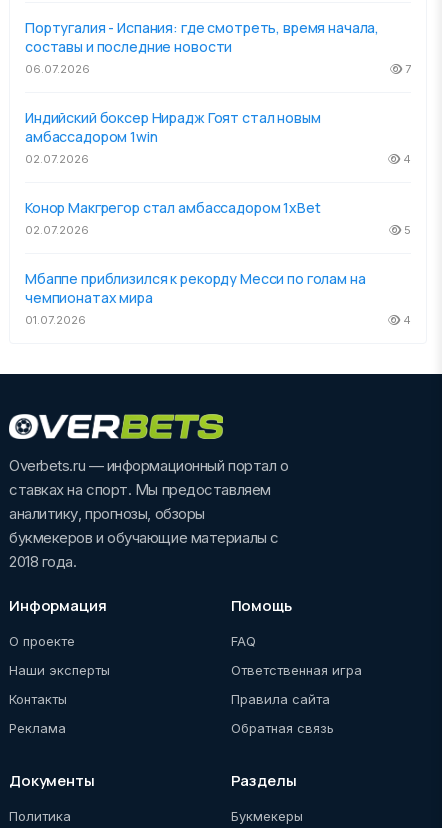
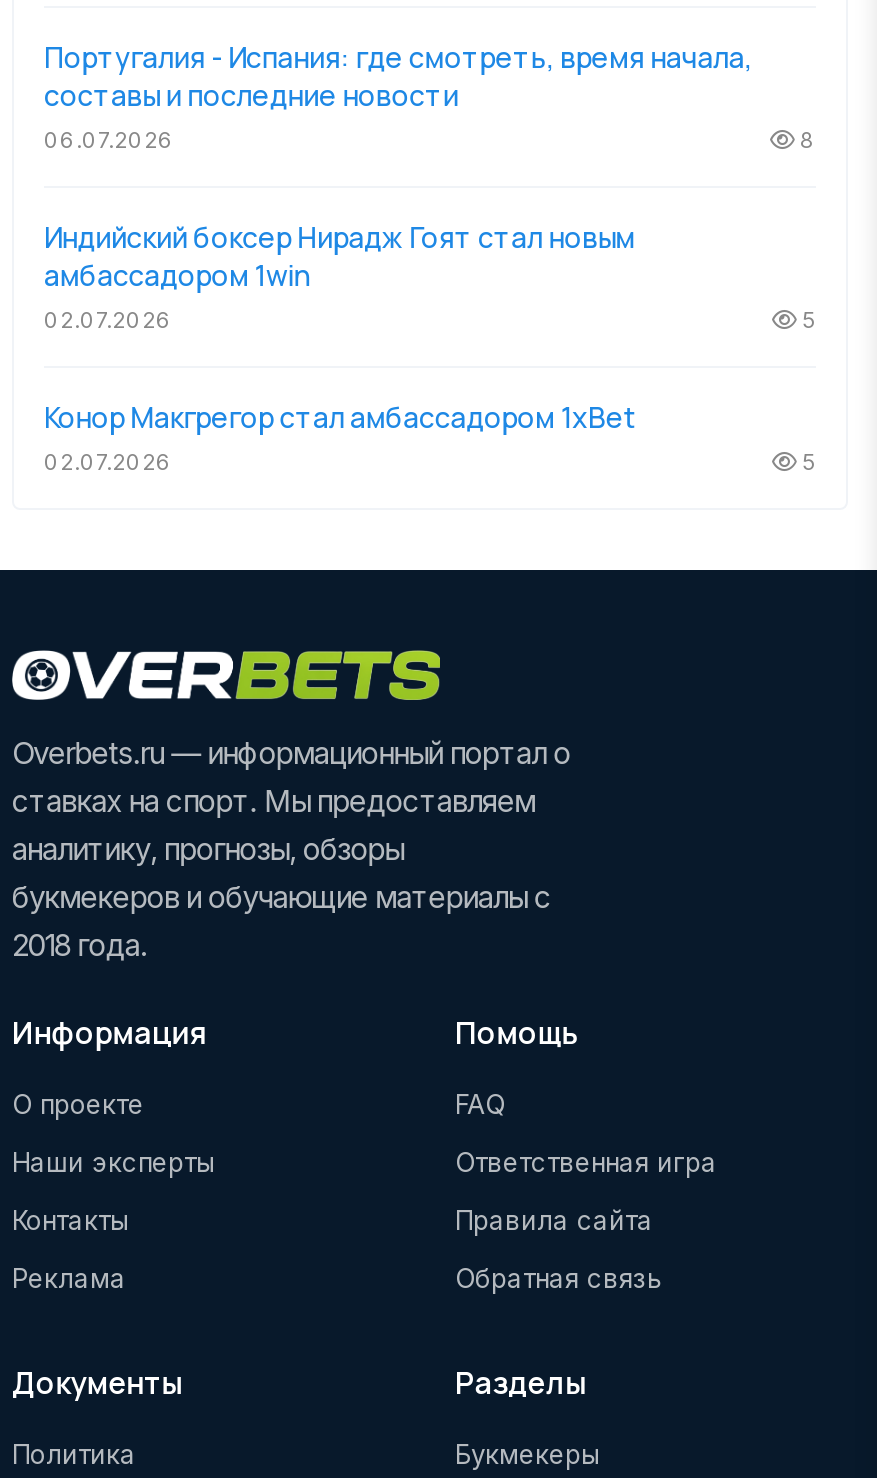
[402,62,411,76] 7 -> [794,126,816,154] 8
[400,152,411,166] 4 -> [796,306,816,334] 5
[25,269,411,327] Мбаппе приблизился к рекорду Месси по голам на | чемпионатах мира | 01.07.2026 | 4 -> none

